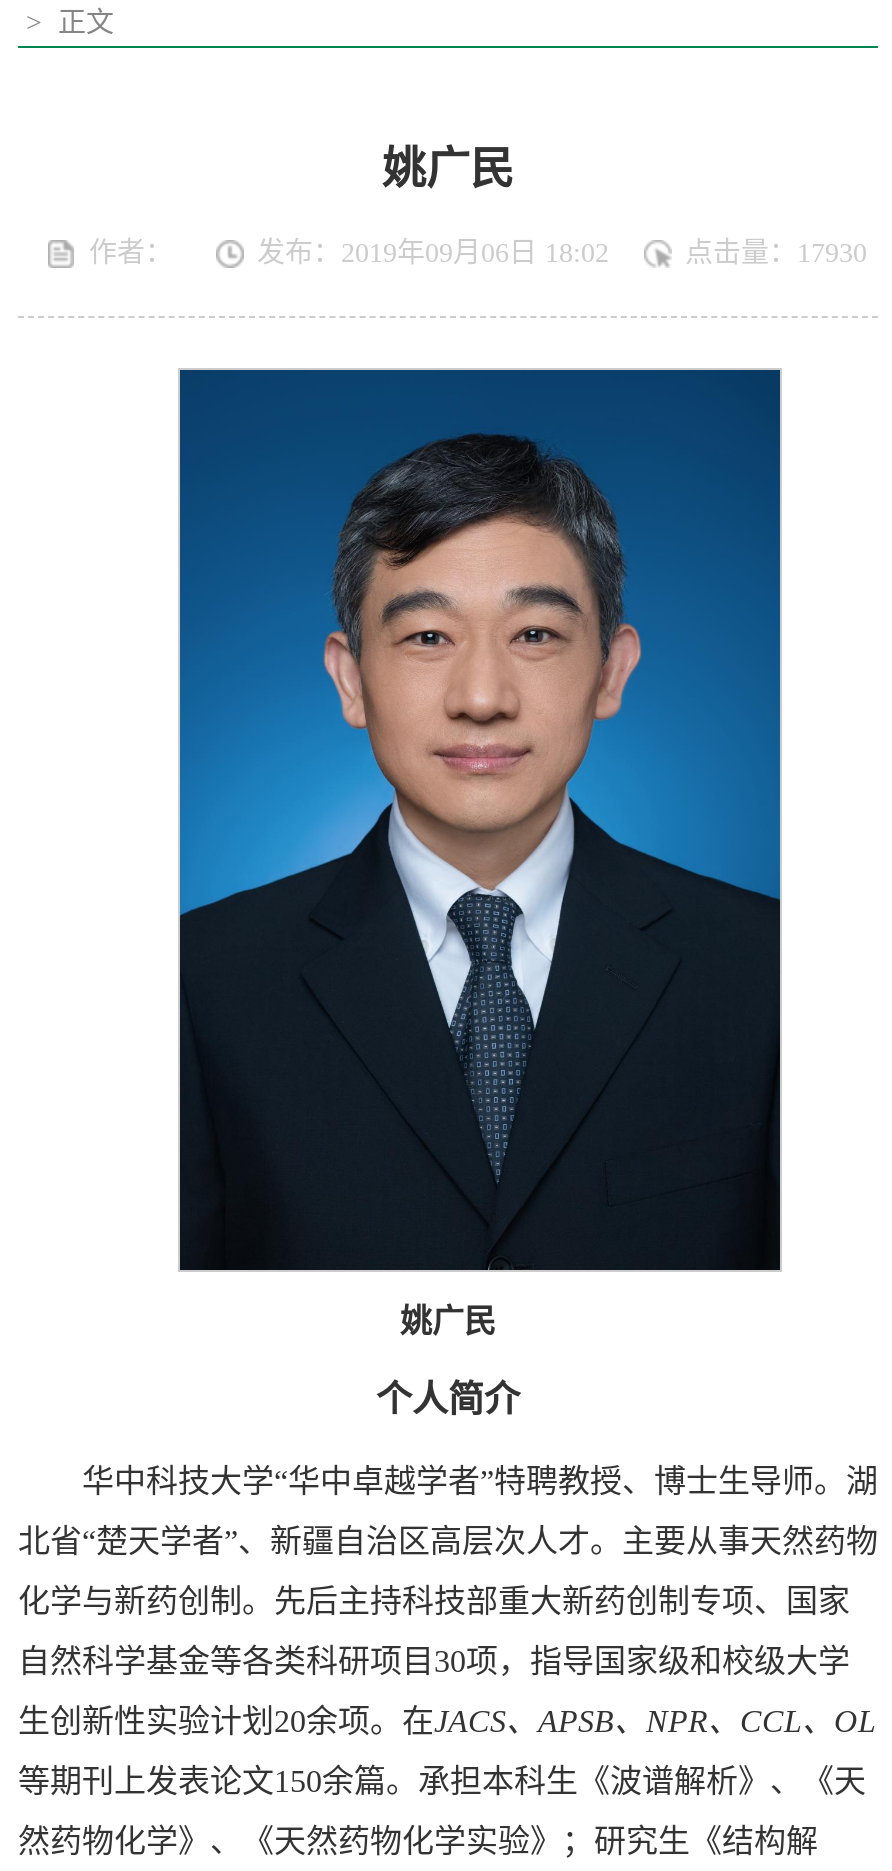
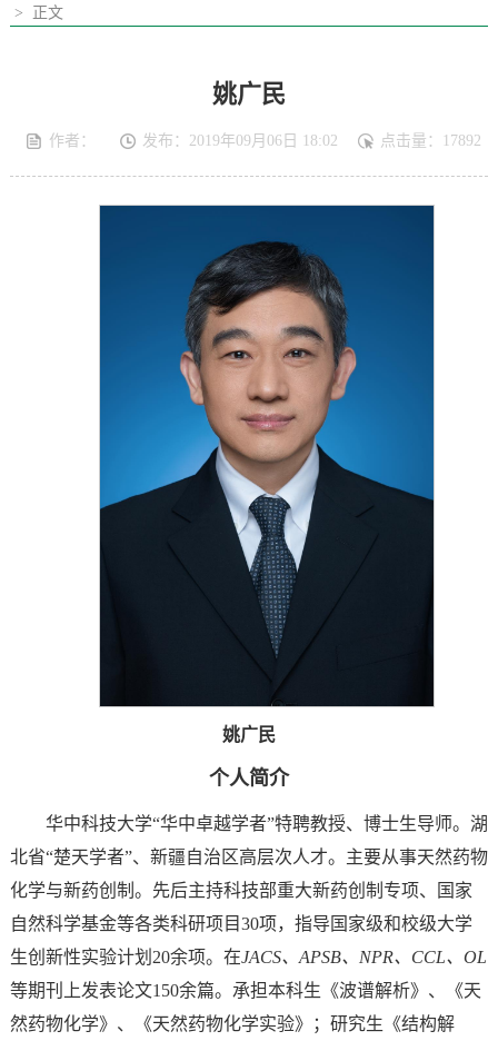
[685,238,867,268] 点击量：17930 -> [381,132,482,149] 点击量：17892

